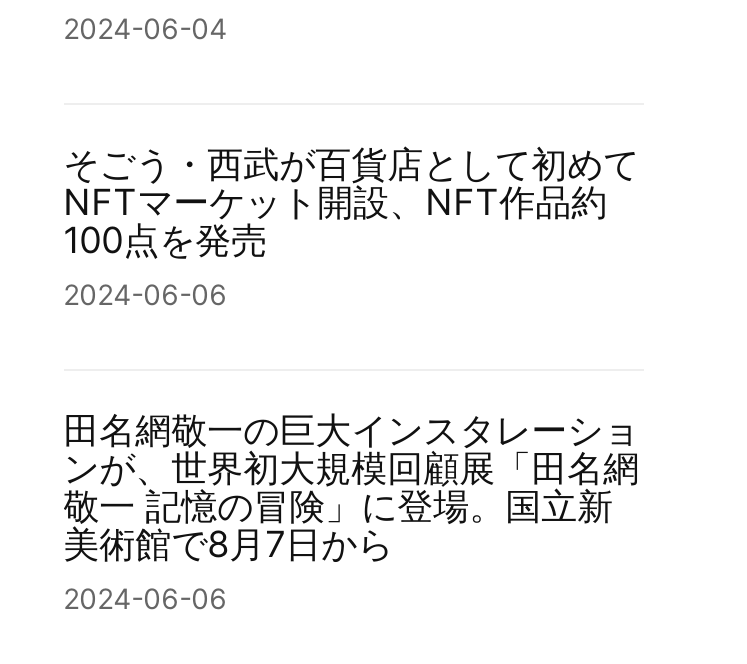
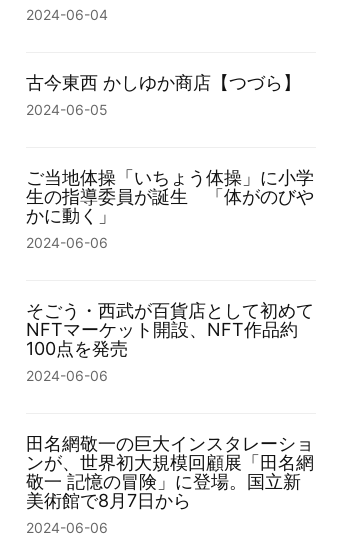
none -> [26,72,314,251] 古今東西 かしゆか商店【つづら】 | 2024-06-05 | ご当地体操「いちょう体操」に小学 | 生の指導委員が誕生 「体がのびや | かに動く」 | 2024-06-06

